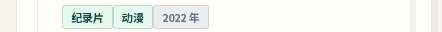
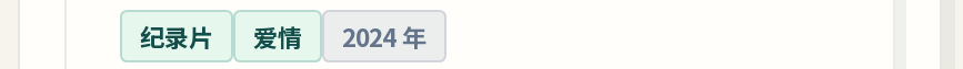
[122,9,200,25] 动漫 | 2022年 -> [253,19,427,54] 爱情 | 2024年

